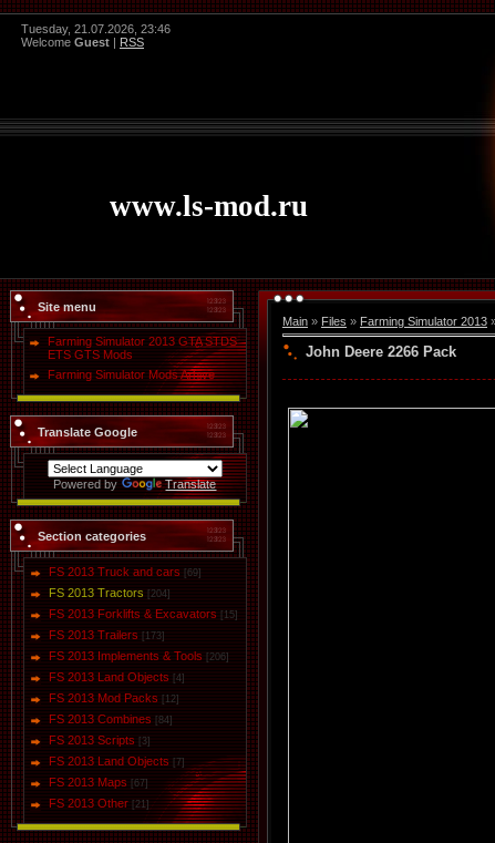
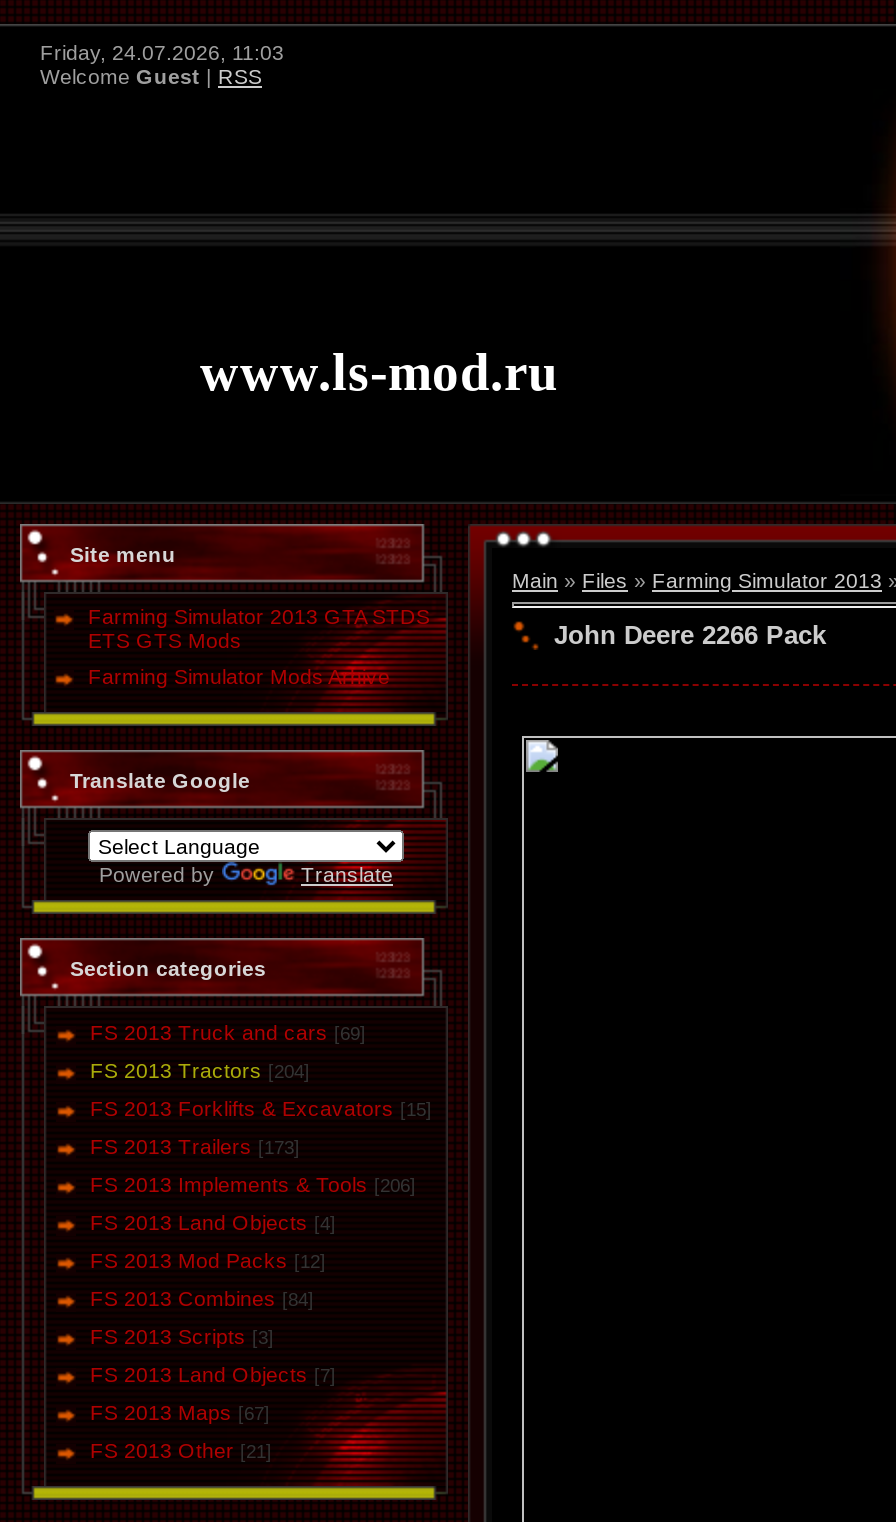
[21,22,171,35] Tuesday, 21.07.2026, 23:46 -> [40,40,284,64] Friday, 24.07.2026, 11:03

